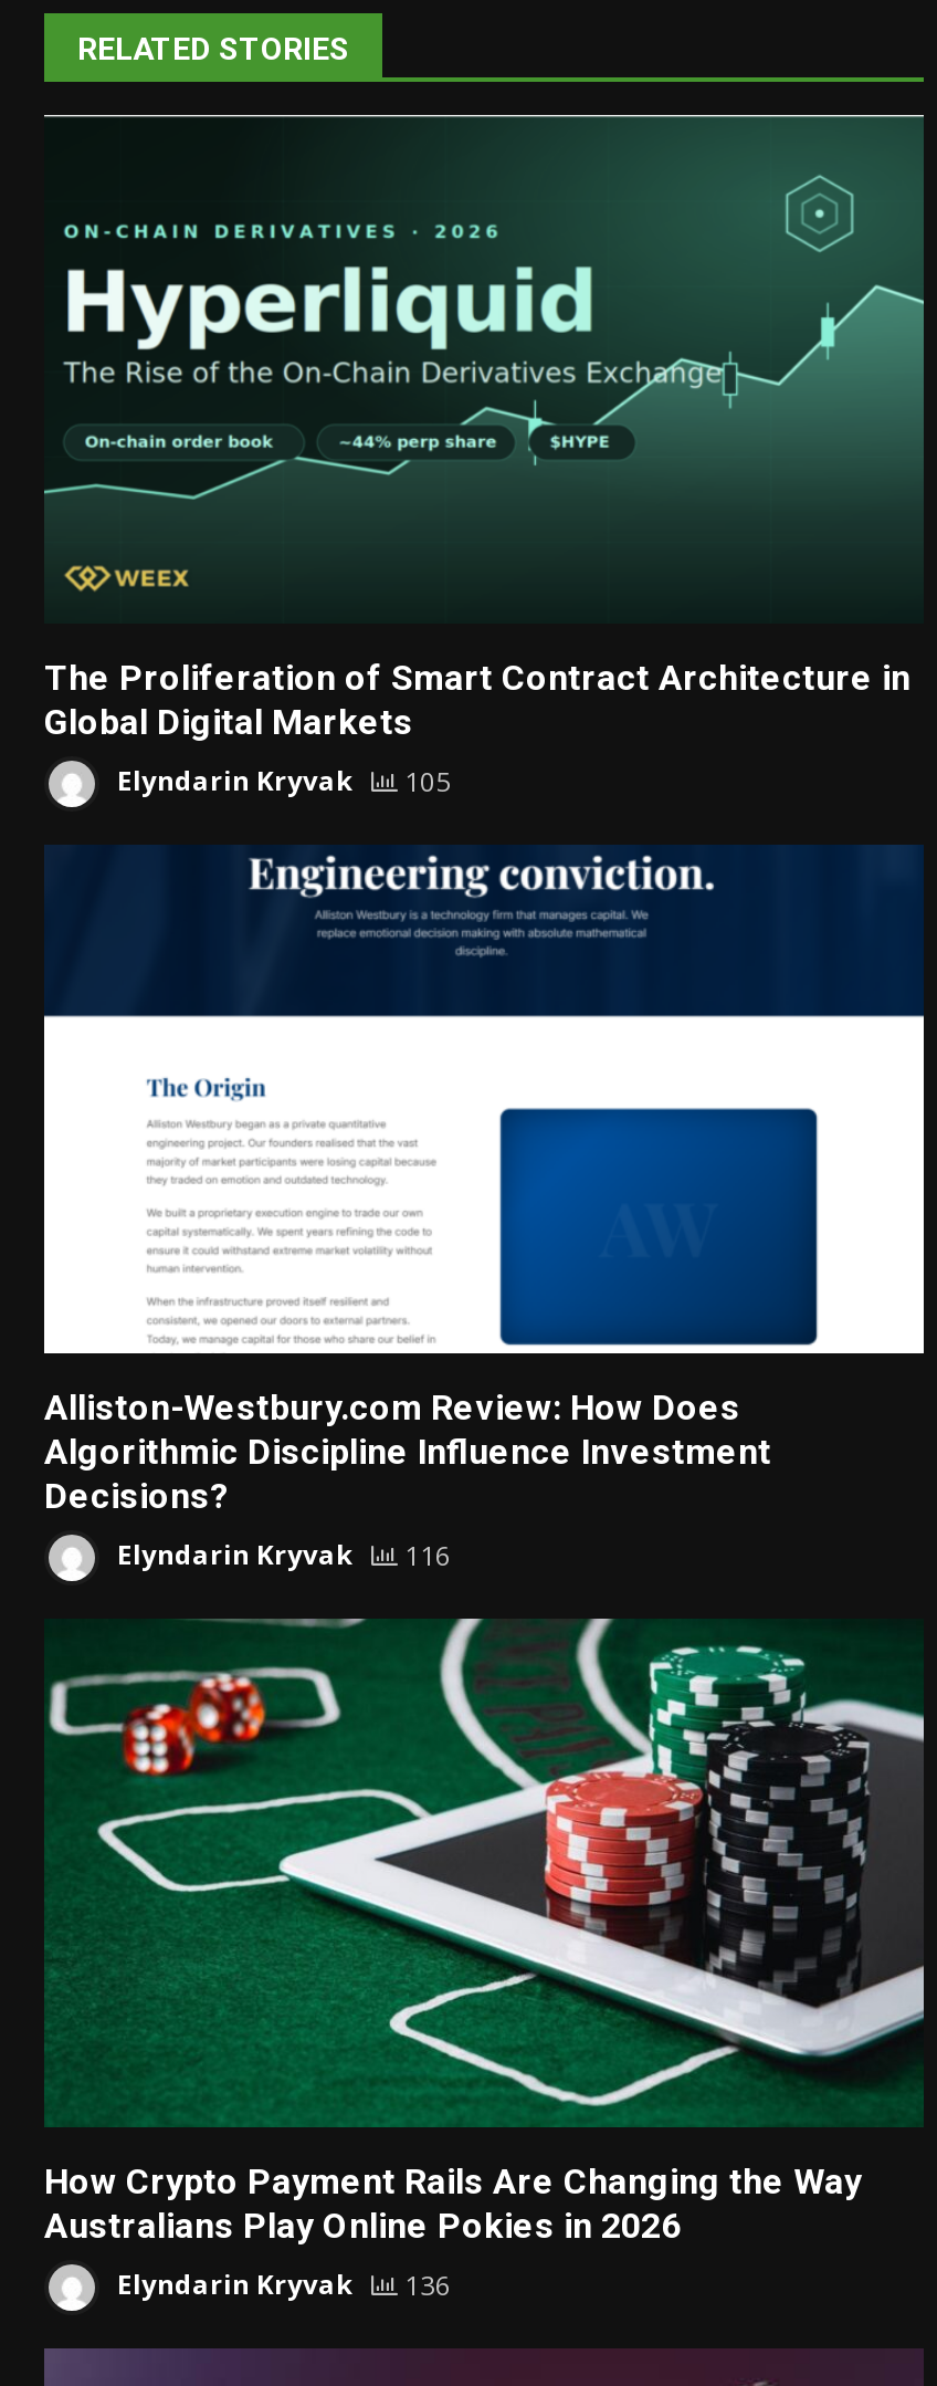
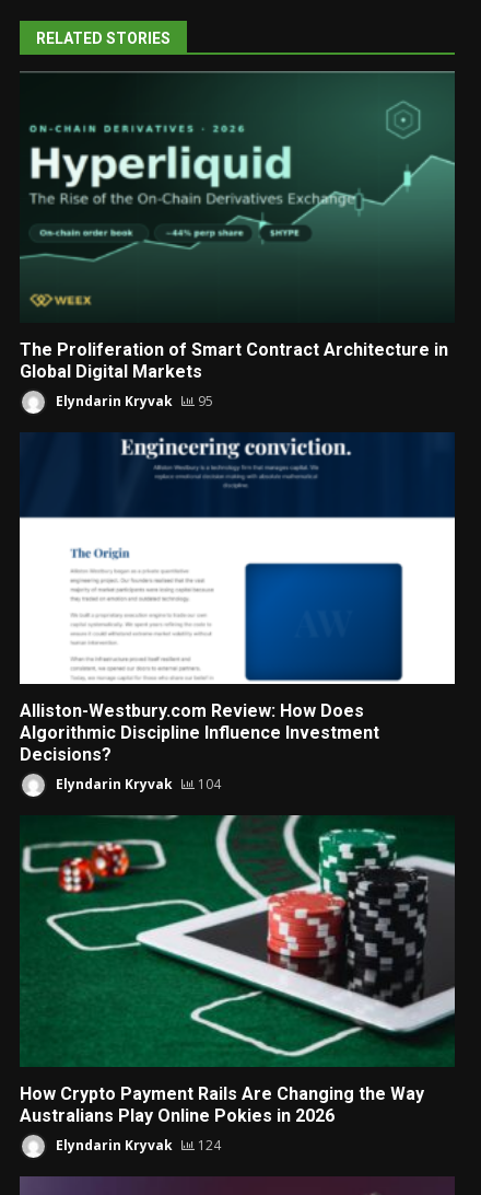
[110,763,451,800] Elyndarin Kryvak 105 -> [52,392,213,410] Elyndarin Kryvak 95
[110,1537,451,1574] Elyndarin Kryvak 116 -> [52,775,221,793] Elyndarin Kryvak 104
[110,2267,451,2304] Elyndarin Kryvak 136 -> [52,1136,221,1155] Elyndarin Kryvak 124

